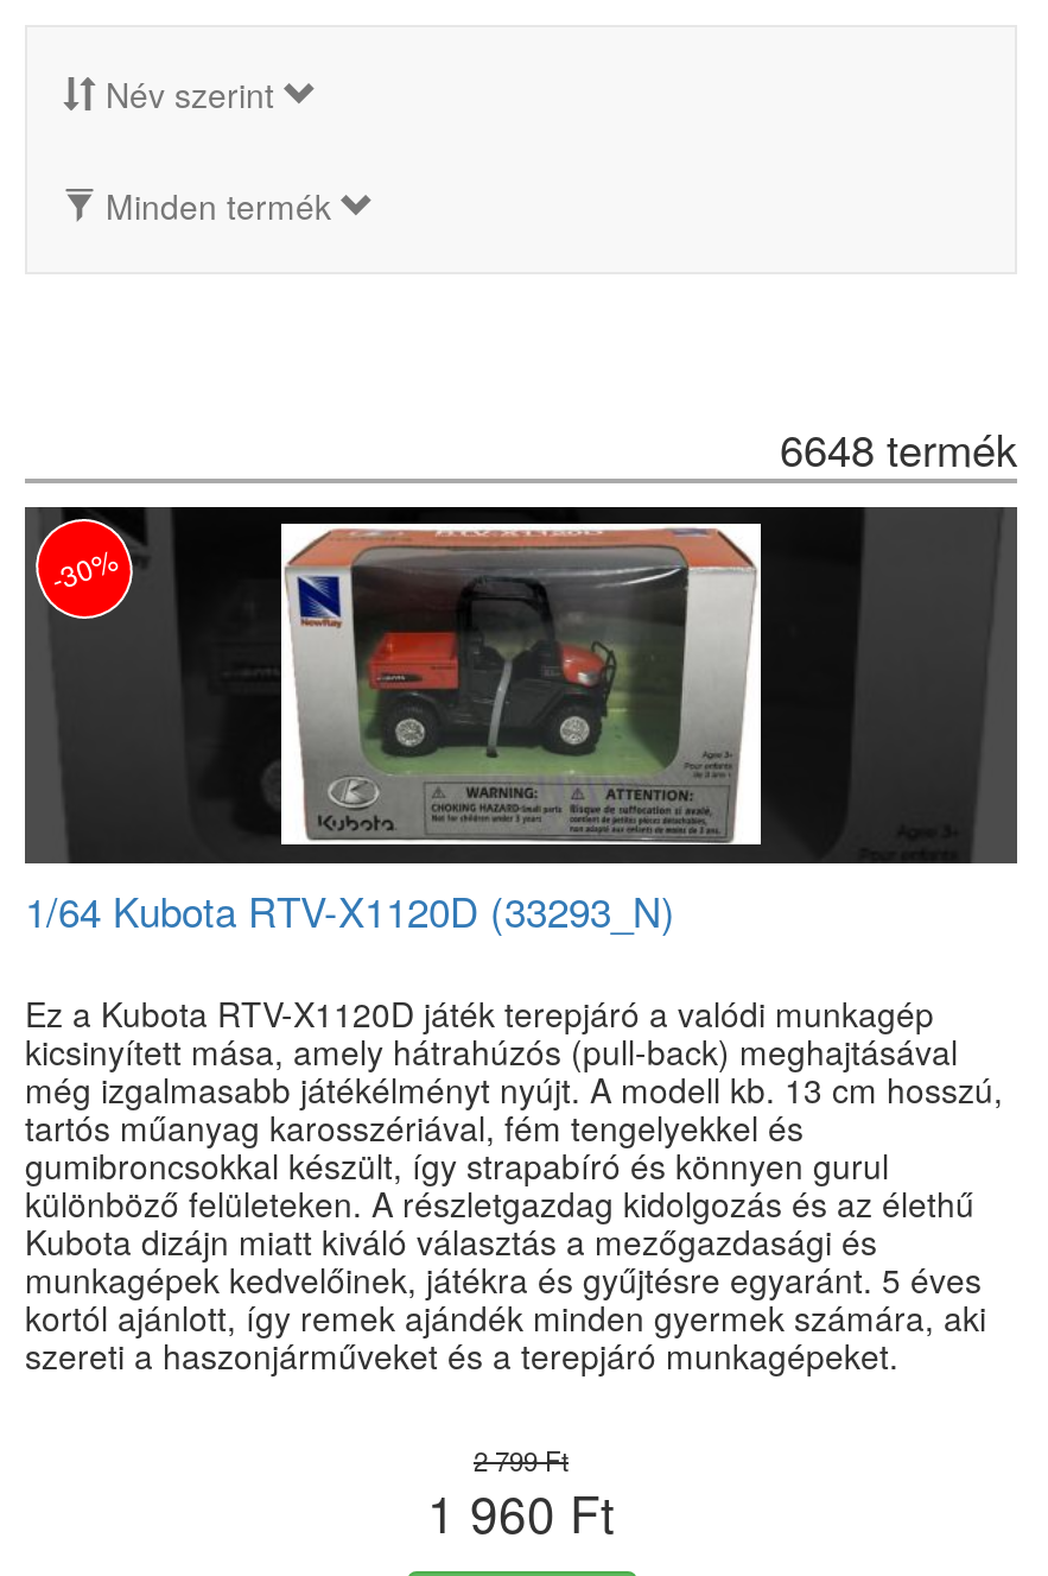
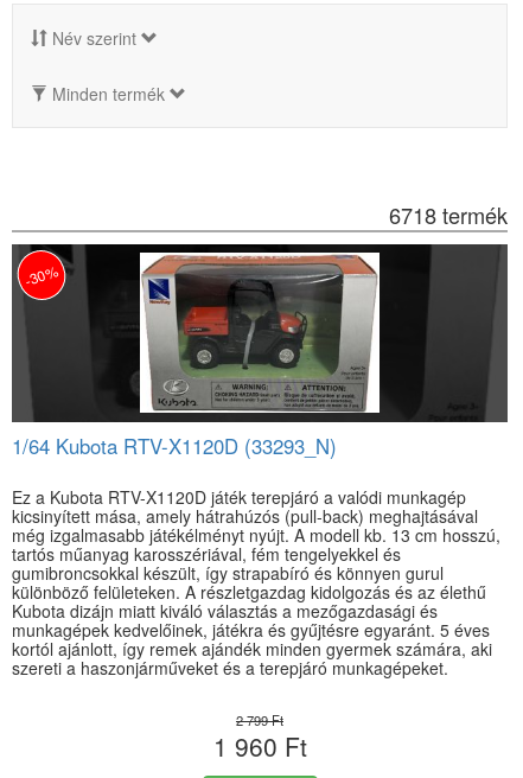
[780,416,1017,477] 6648 termék -> [389,199,508,229] 6718 termék

